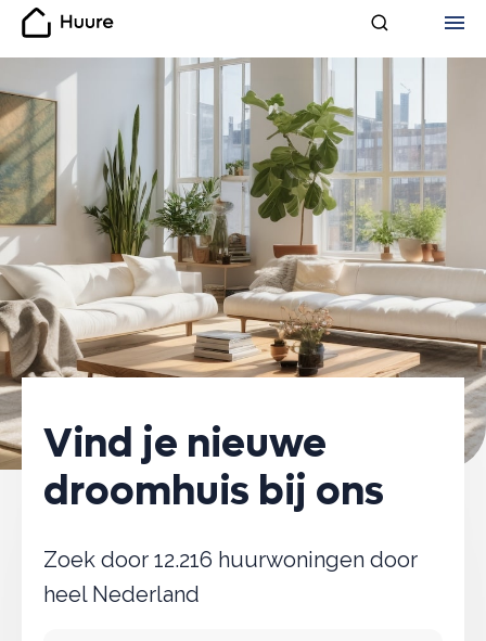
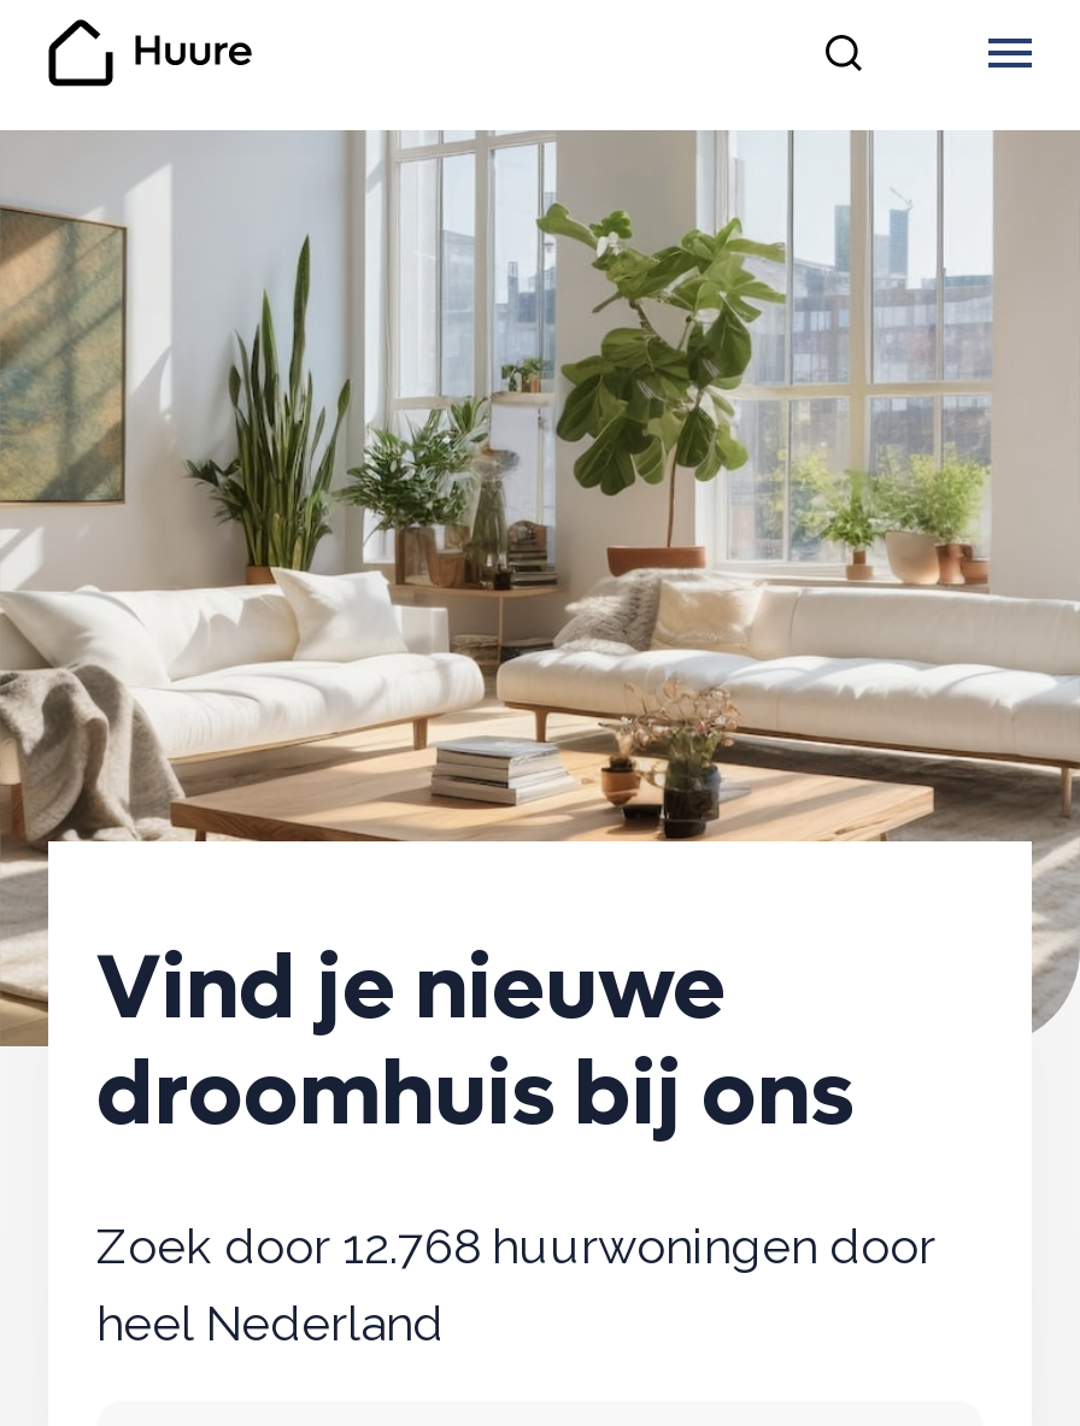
[43,547,418,573] Zoek door 12.216 huurwoningen door -> [96,1217,935,1275] Zoek door 12.768 huurwoningen door

